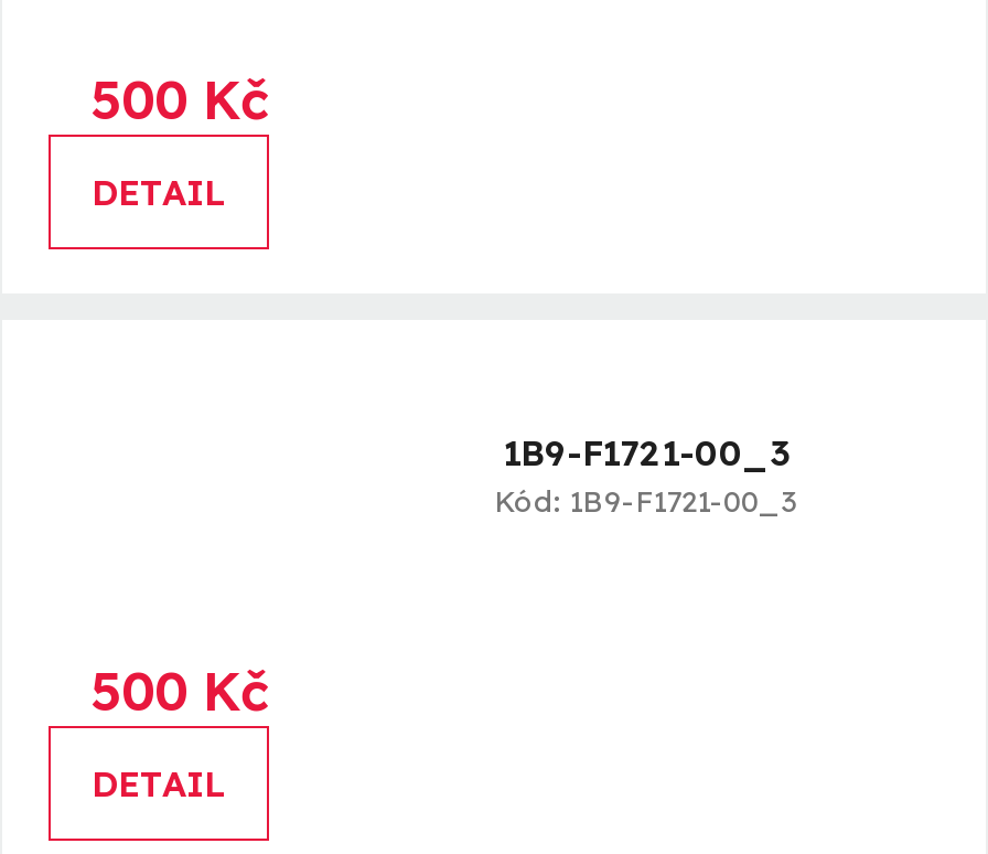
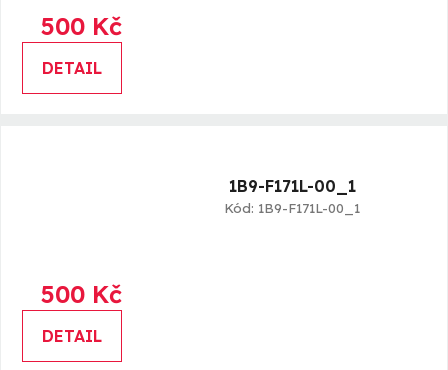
[494,431,798,519] 1B9-F1721-00_3 | Kód: 1B9-F1721-00_3 -> [224,176,360,216] 1B9-F171L-00_1 | Kód: 1B9-F171L-00_1

